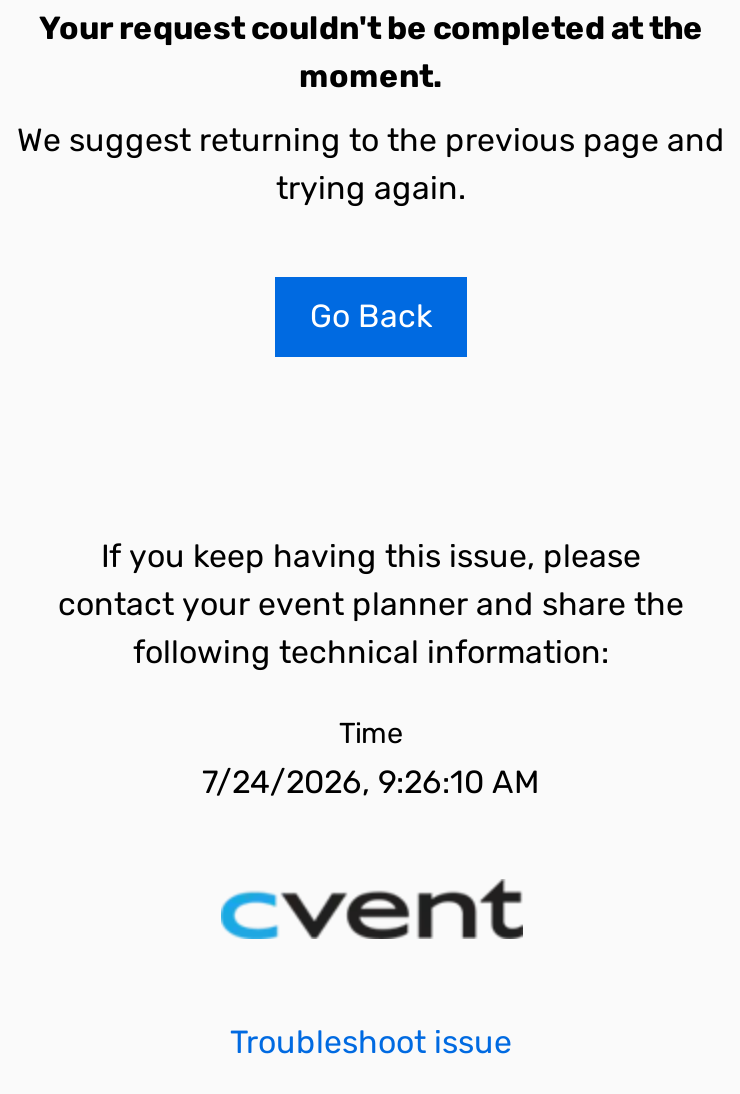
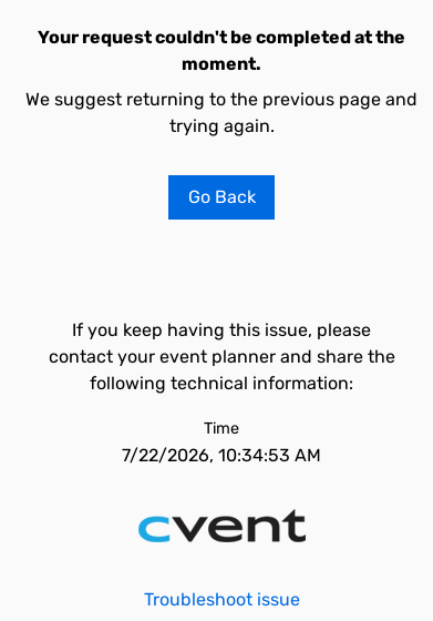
[202,763,540,801] 7/24/2026, 9:26:10 AM -> [122,445,321,466] 7/22/2026, 10:34:53 AM

